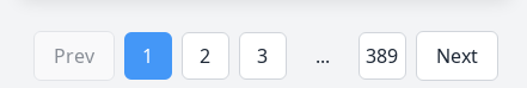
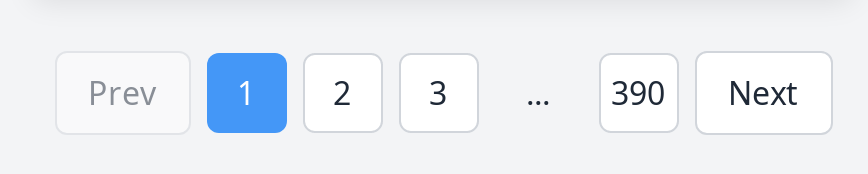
[366,43,398,69] 389 -> [611,71,665,115] 390

